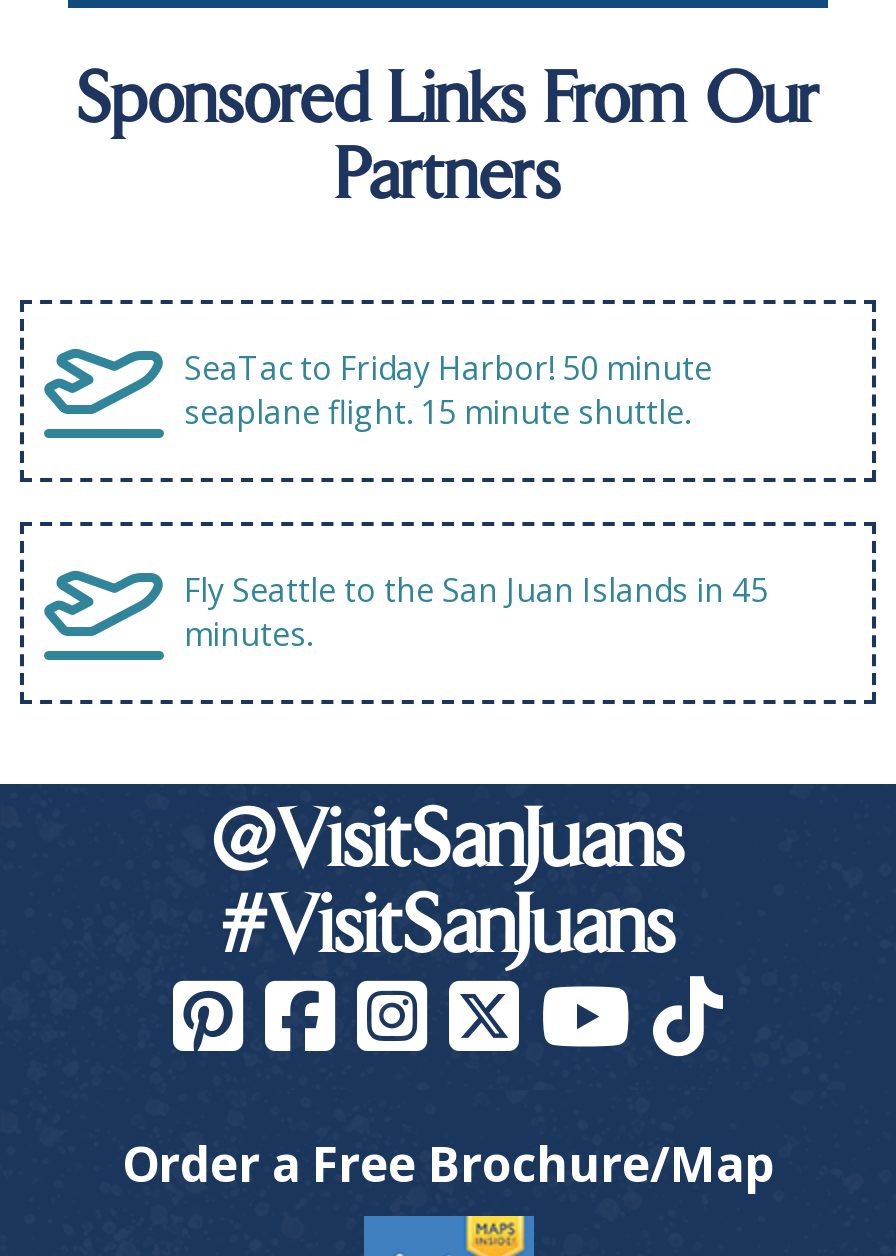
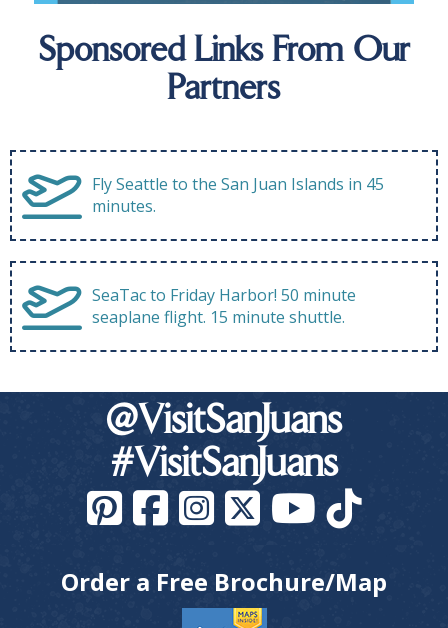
moved [184,346,712,434] -> [92,284,356,328]: SeaTac to Friday Harbor! 50 minute | seaplane flight. 15 minute shuttle.
moved [184,568,768,656] -> [92,173,384,217]: Fly Seattle to the San Juan Islands in 45 | minutes.

